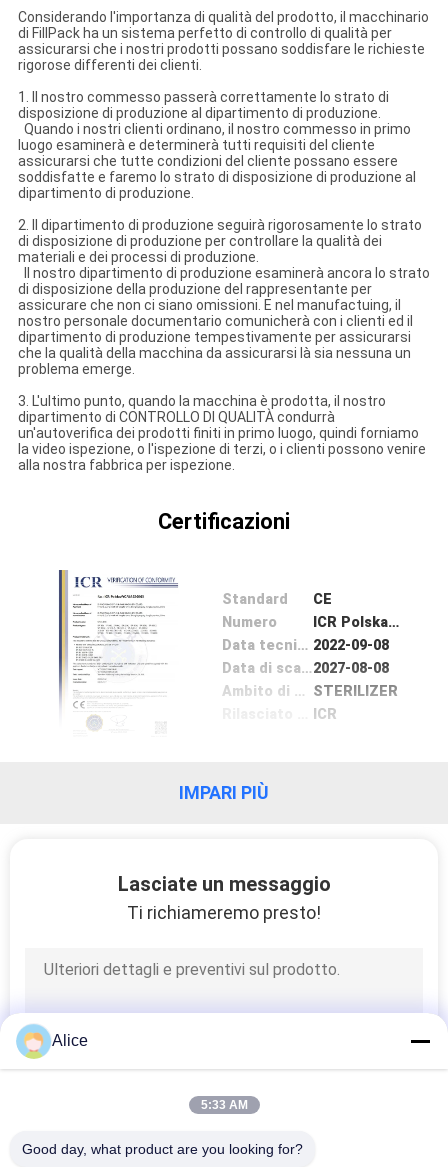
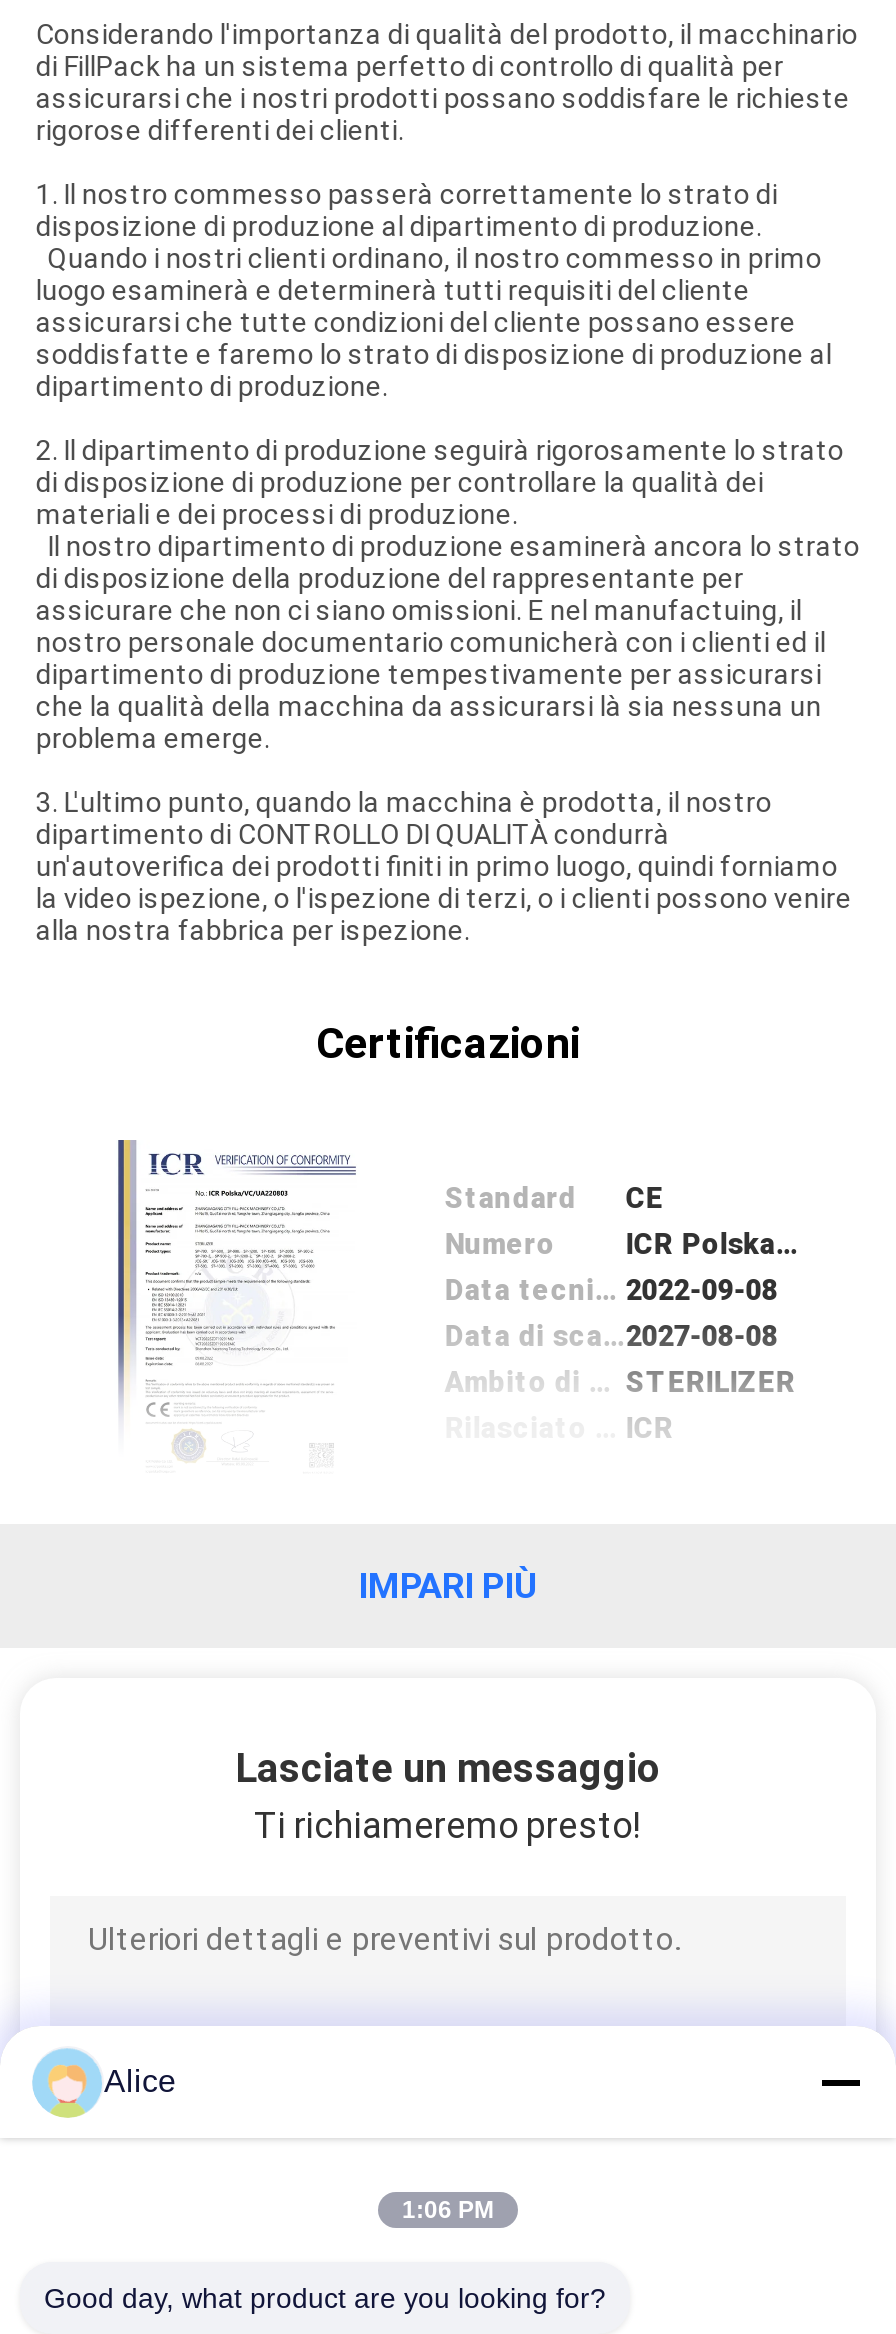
[200,1098,247,1112] 5:33 AM -> [402,2196,494,2224] 1:06 PM

